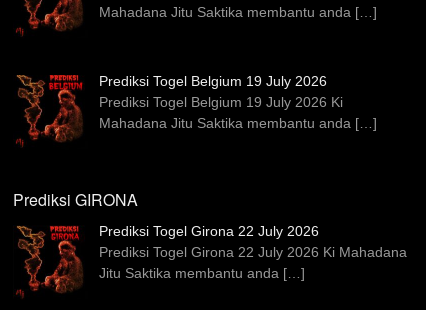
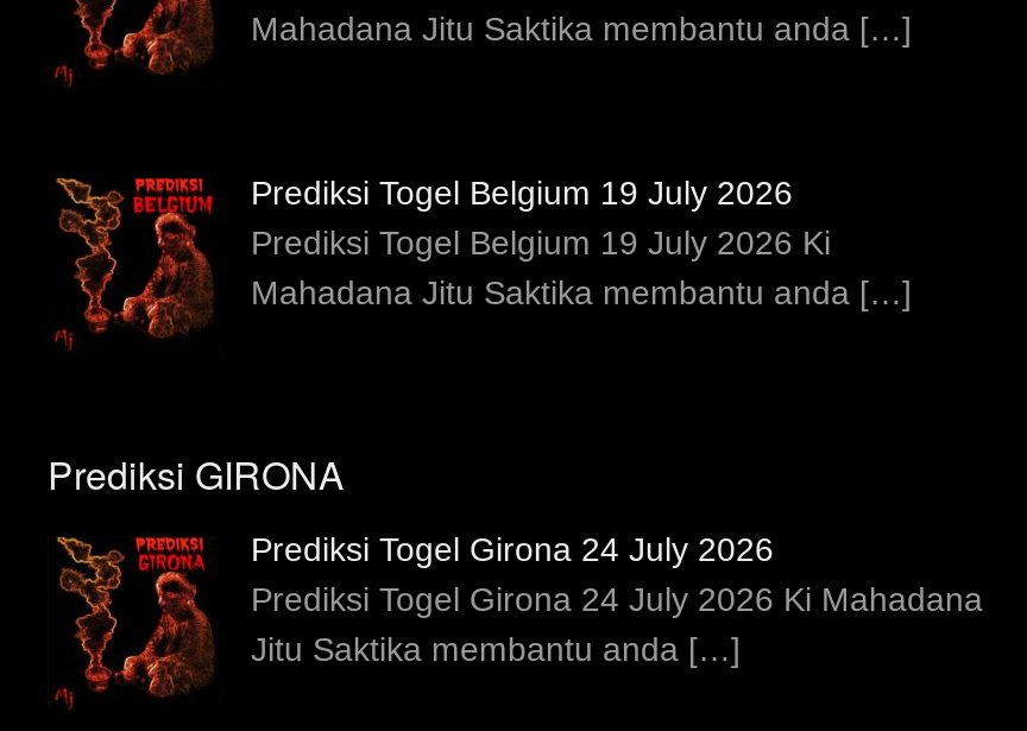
[98,223,318,239] Prediksi Togel Girona 22 July 2026 -> [251,530,774,568] Prediksi Togel Girona 24 July 2026
[98,244,406,260] Prediksi Togel Girona 22 July 2026 Ki Mahadana -> [251,580,983,618] Prediksi Togel Girona 24 July 2026 Ki Mahadana

